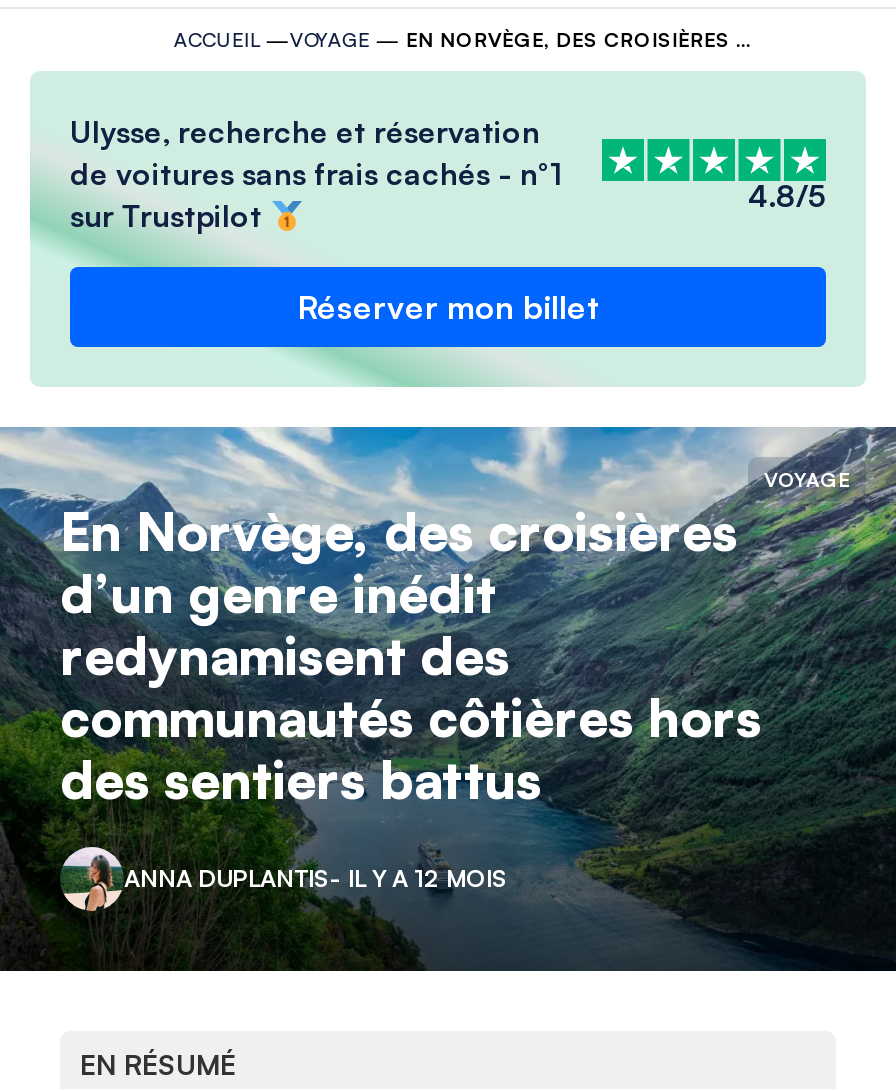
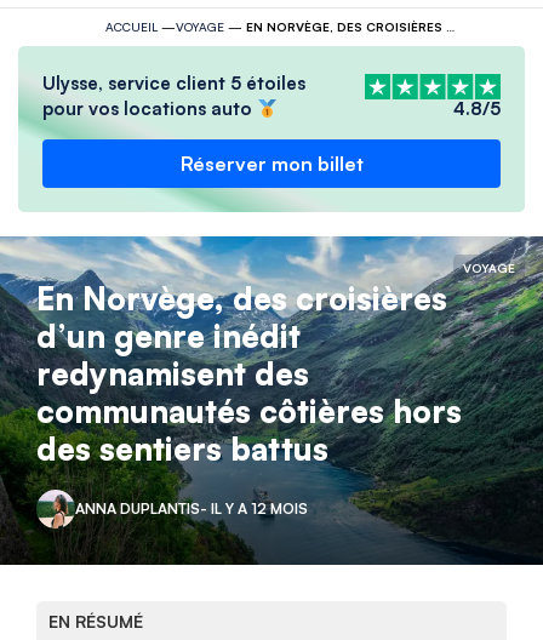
[70,113,562,235] Ulysse, recherche et réservation | de voitures sans frais cachés - n°1 | sur Trustpilot -> [42,72,305,120] Ulysse, service client 5 étoiles | pour vos locations auto

